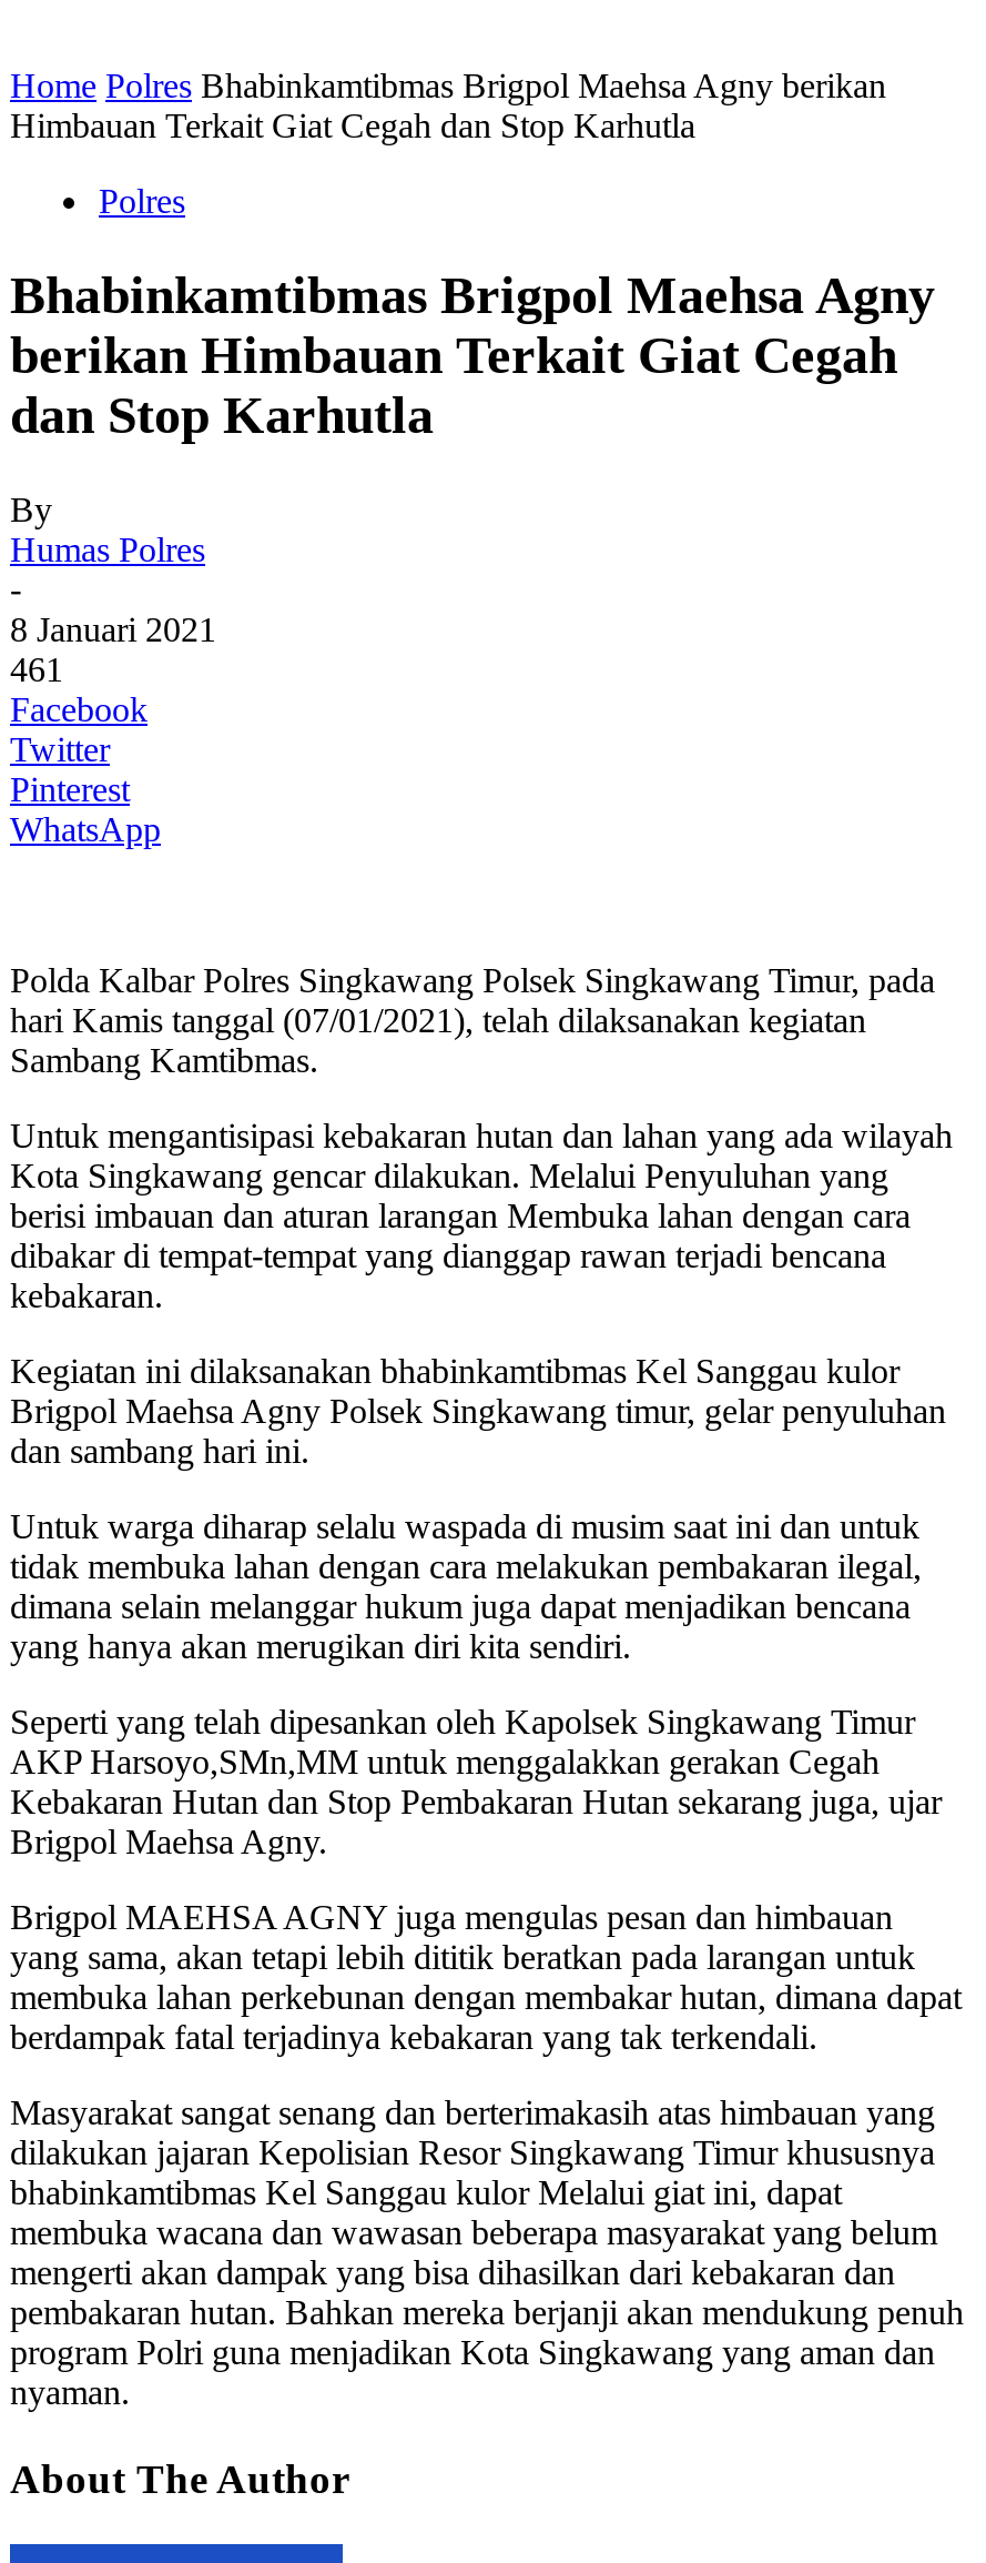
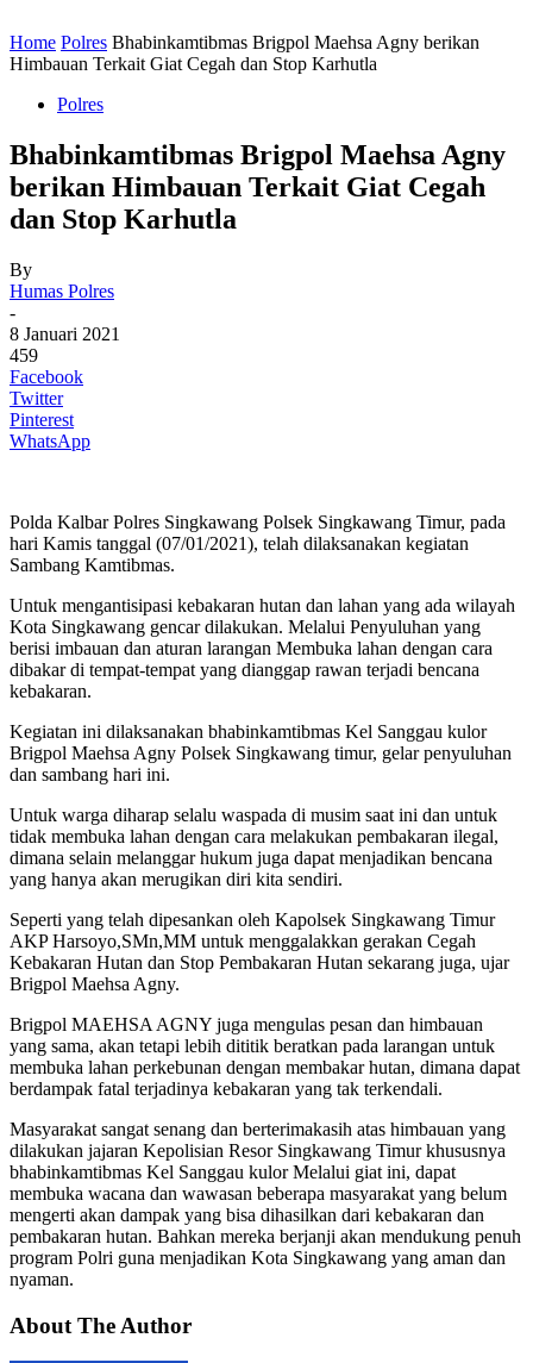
[10,650,63,688] 461 -> [10,345,38,365] 459

